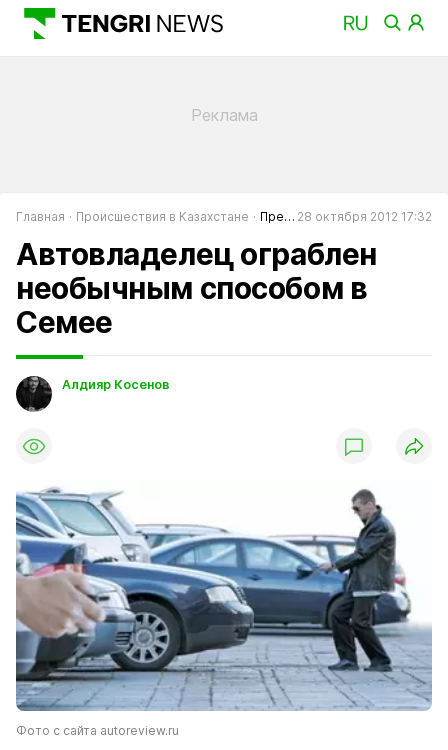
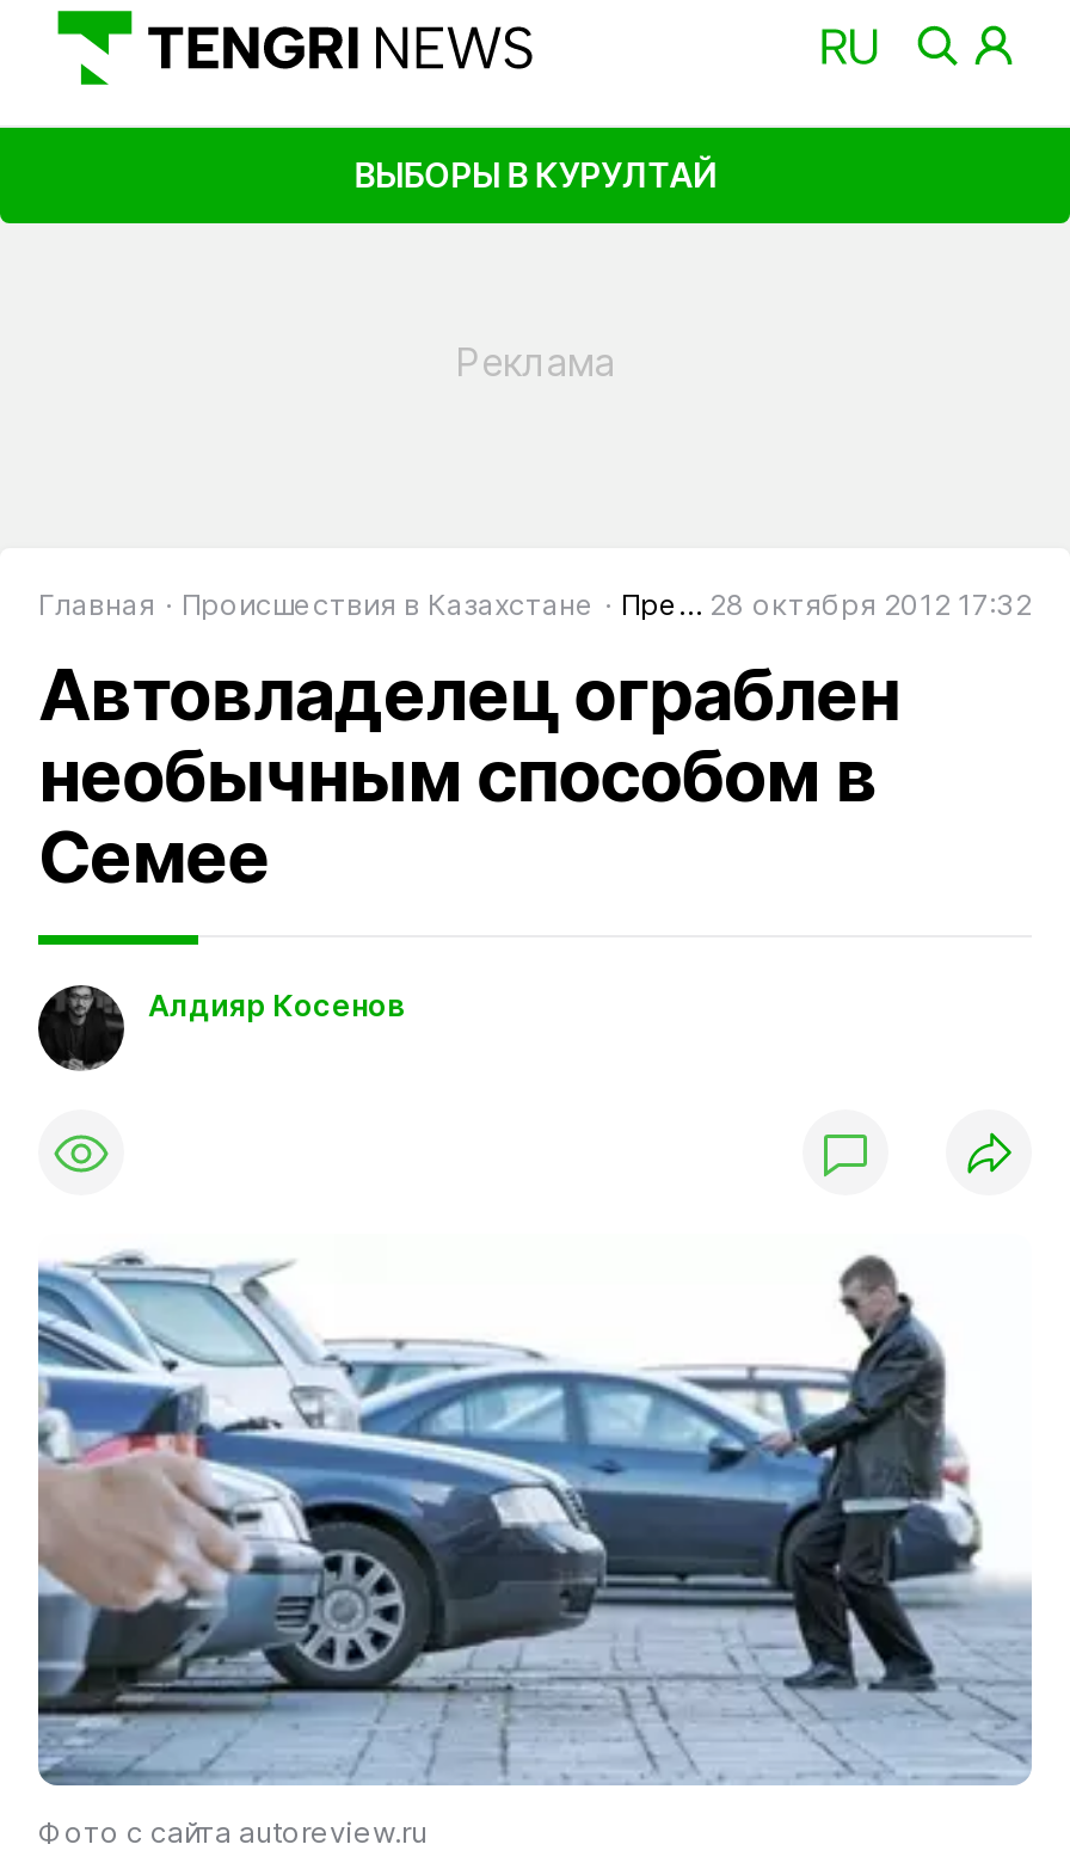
none -> [354,153,716,194] ВЫБОРЫ В КУРУЛТАЙ

